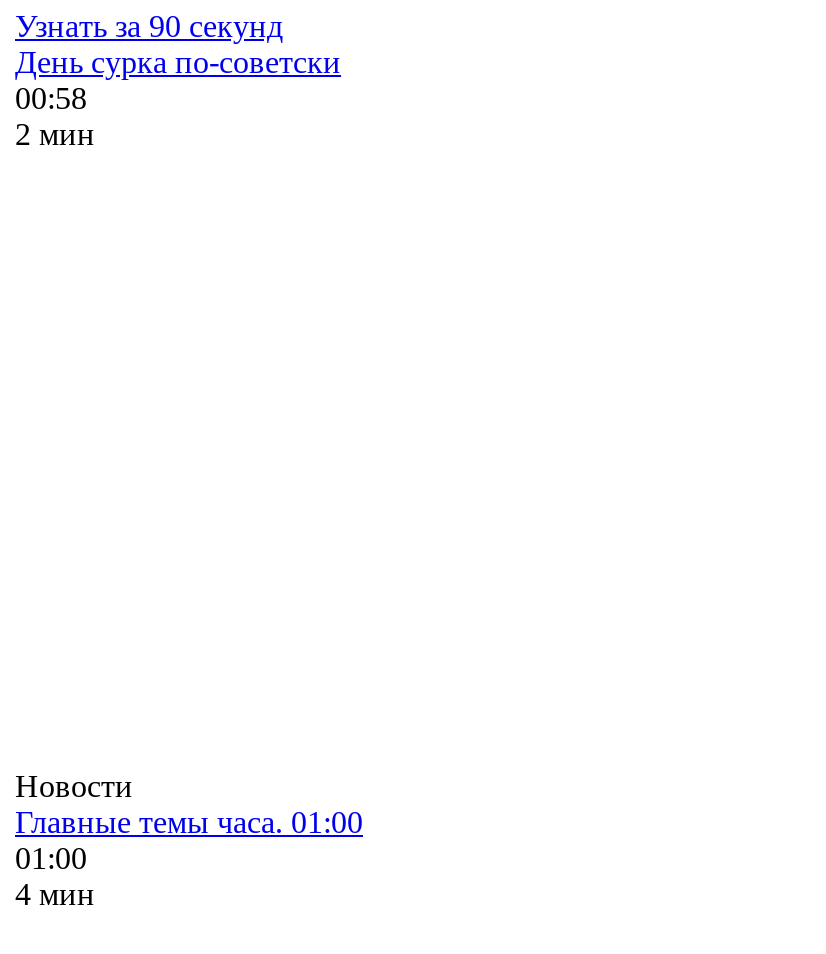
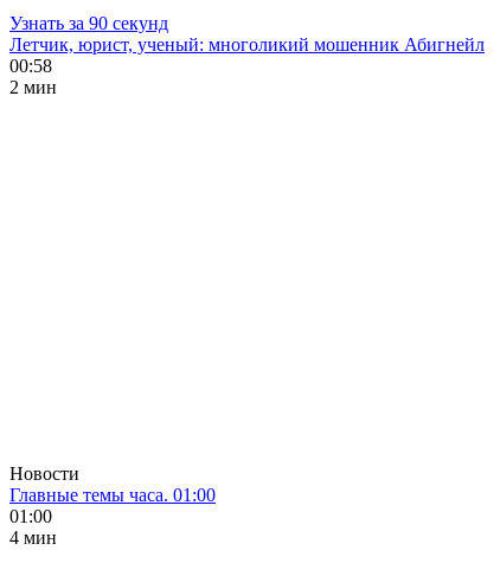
[15,45,341,79] День сурка по-советски -> [9,34,485,55] Летчик, юрист, ученый: многоликий мошенник Абигнейл

